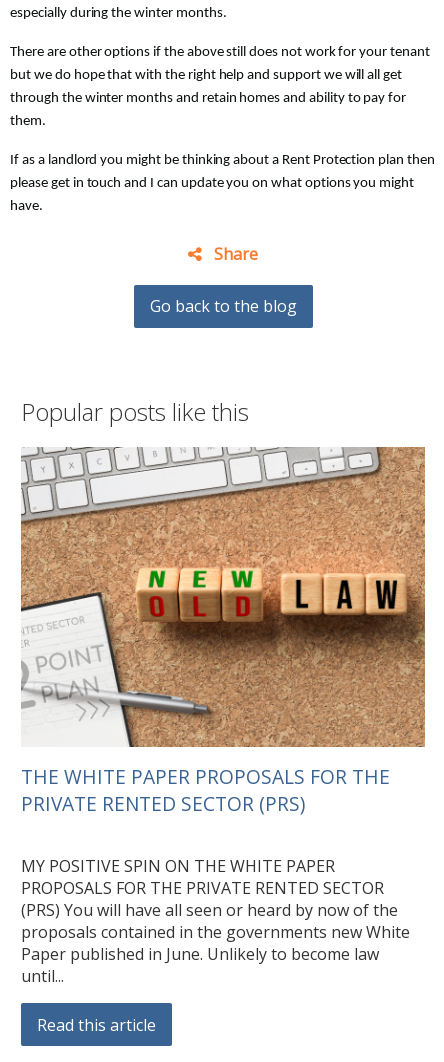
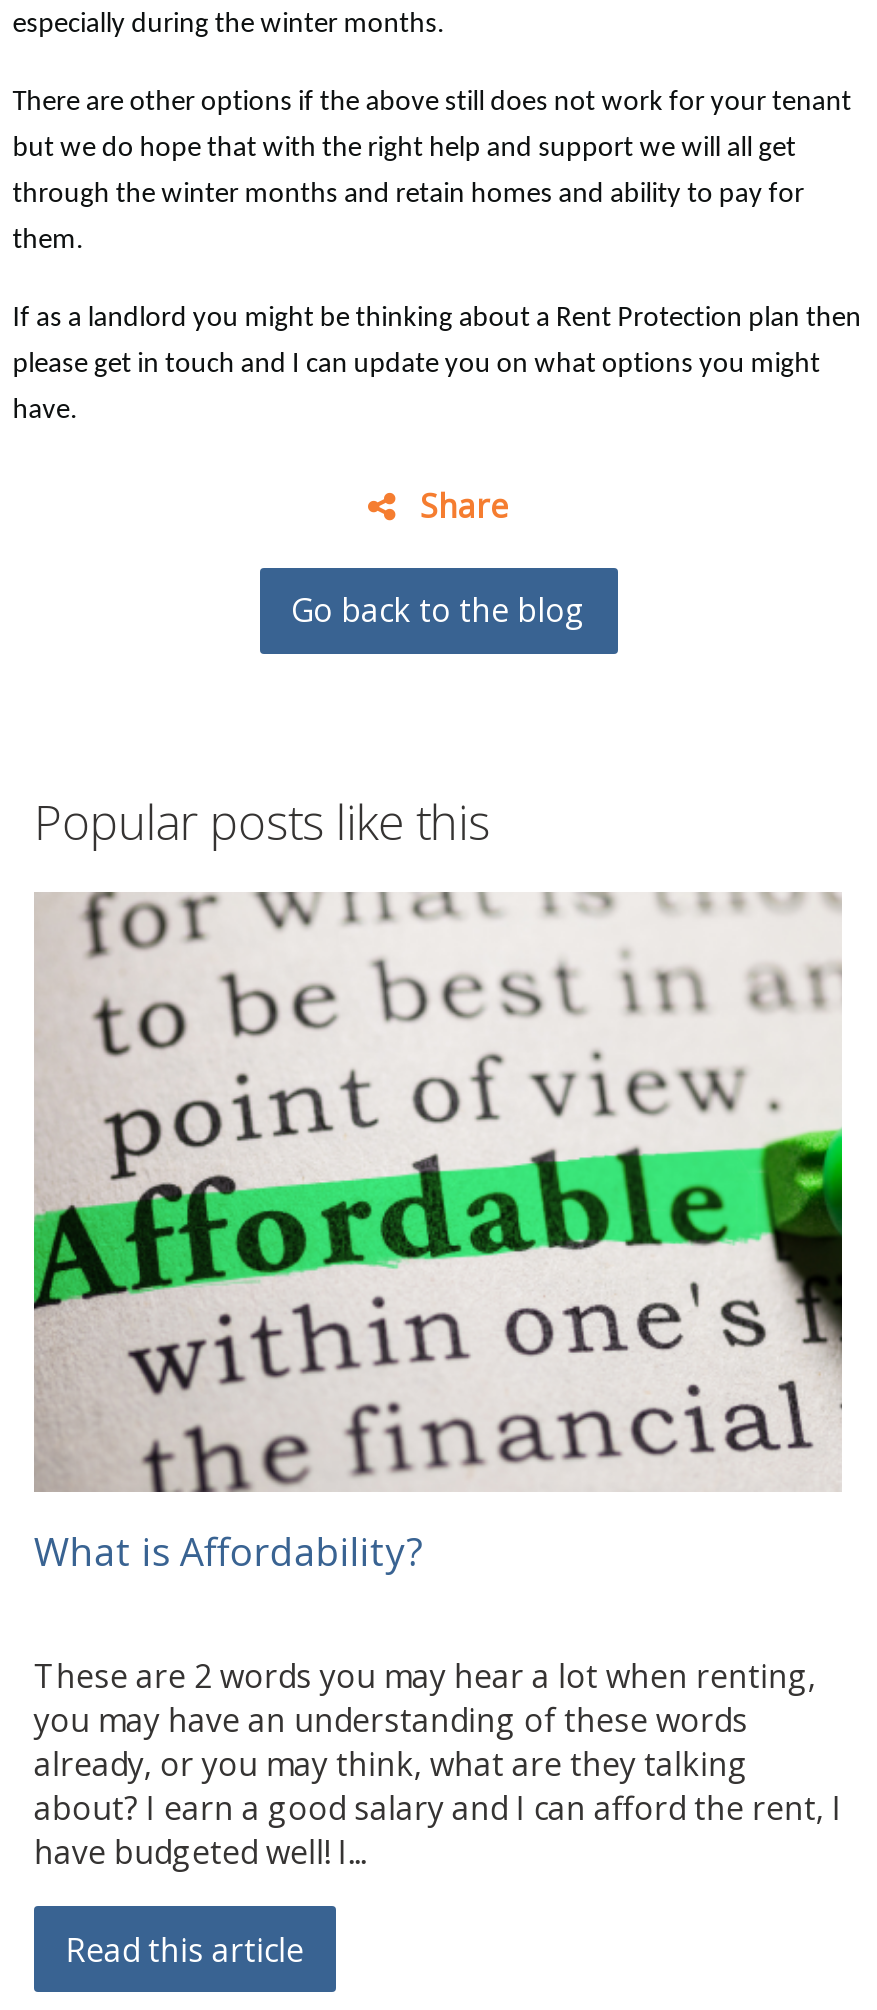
[21,446,426,817] [image] | THE WHITE PAPER PROPOSALS FOR THE | PRIVATE RENTED SECTOR (PRS) -> [32,890,844,1579] [image] | What is Affordability?
[21,855,410,987] MY POSITIVE SPIN ON THE WHITE PAPER | PROPOSALS FOR THE PRIVATE RENTED SECTOR | (PRS) You will have all seen or heard by now of the | proposals contained in the governments new White | Paper published in June. Unlikely to become law | until... -> [34,1655,842,1875] These are 2 words you may hear a lot when renting, | you may have an understanding of these words | already, or you may think, what are they talking | about? I earn a good salary and I can afford the rent, I | have budgeted well! I...

